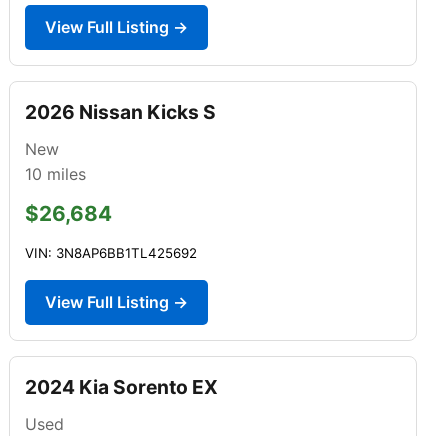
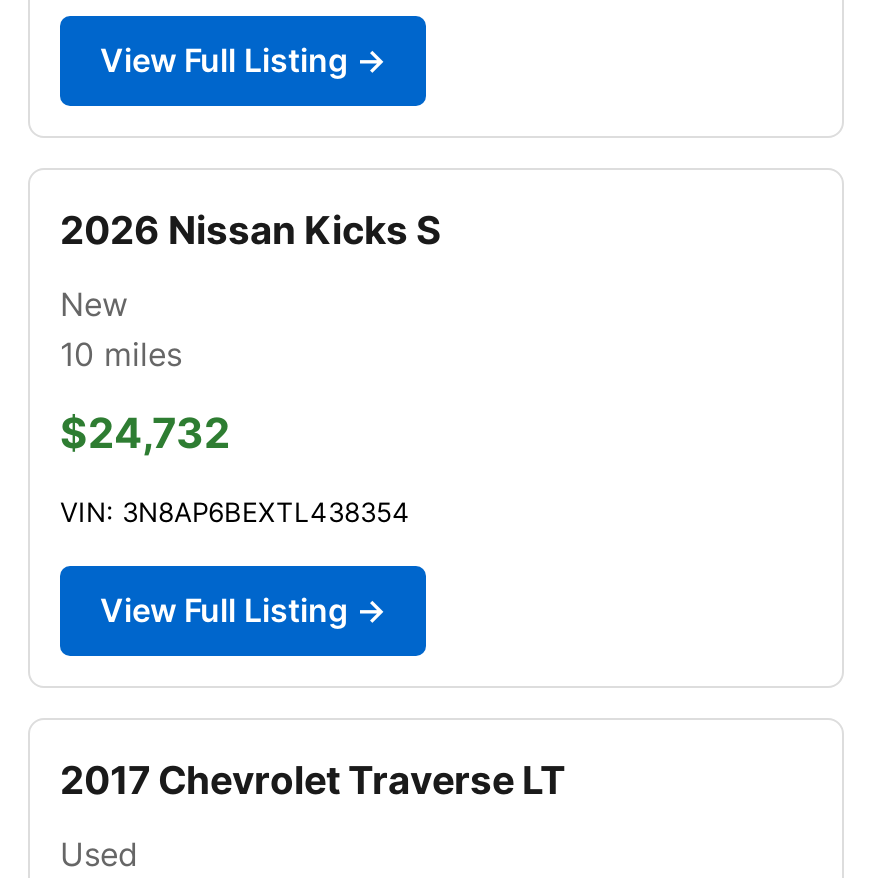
[25,201,112,226] $26,684 -> [60,408,230,458] $24,732
[25,245,197,261] VIN: 3N8AP6BB1TL425692 -> [60,496,410,528] VIN: 3N8AP6BEXTL438354
[25,375,218,399] 2024 Kia Sorento EX -> [60,756,566,804] 2017 Chevrolet Traverse LT

